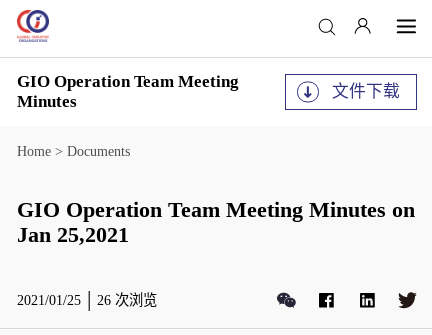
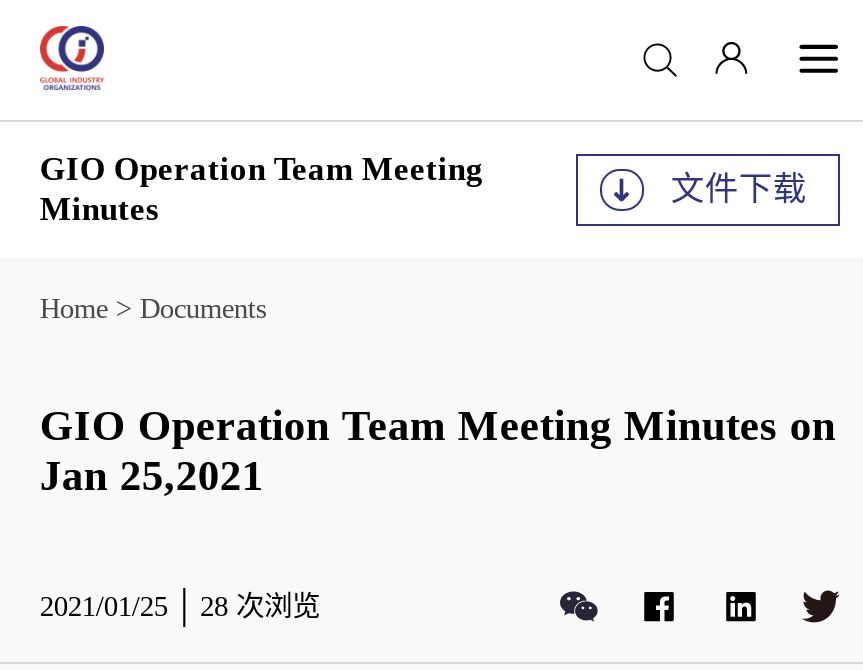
[17,292,157,308] 2021/01/25 26次浏览 -> [40,589,320,621] 2021/01/25 28次浏览

